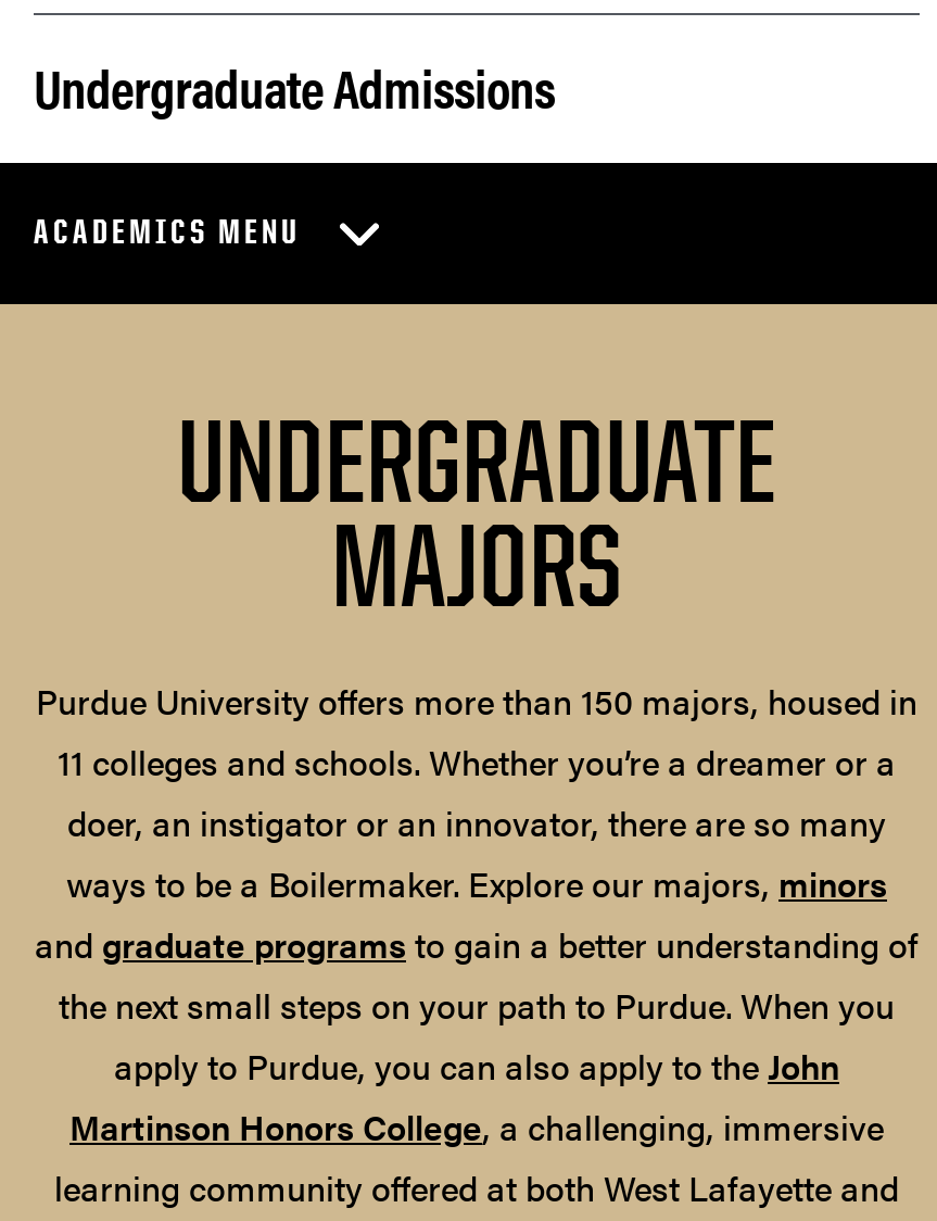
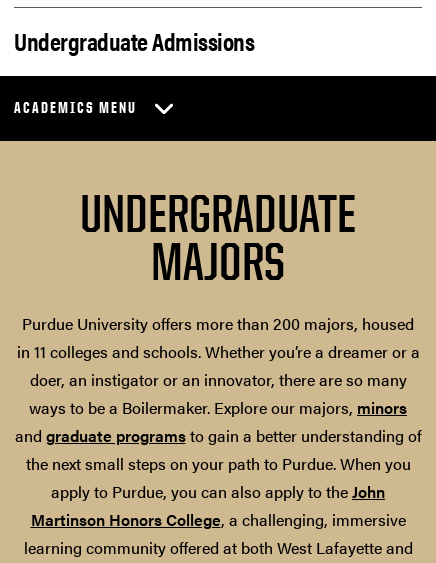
[36,676,917,787] Purdue University offers more than 150 majors, housed in | 11 colleges and schools. Whether you’re a dreamer or a -> [16,312,419,363] Purdue University offers more than 200 majors, housed | in 11 colleges and schools. Whether you’re a dreamer or a

